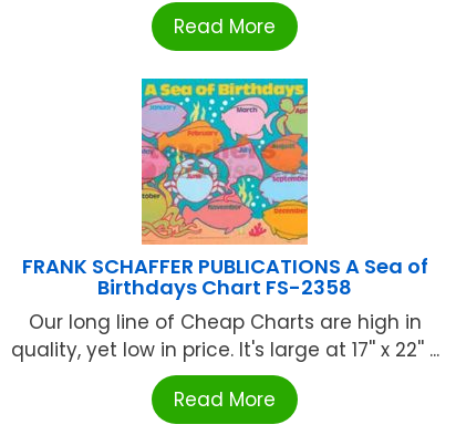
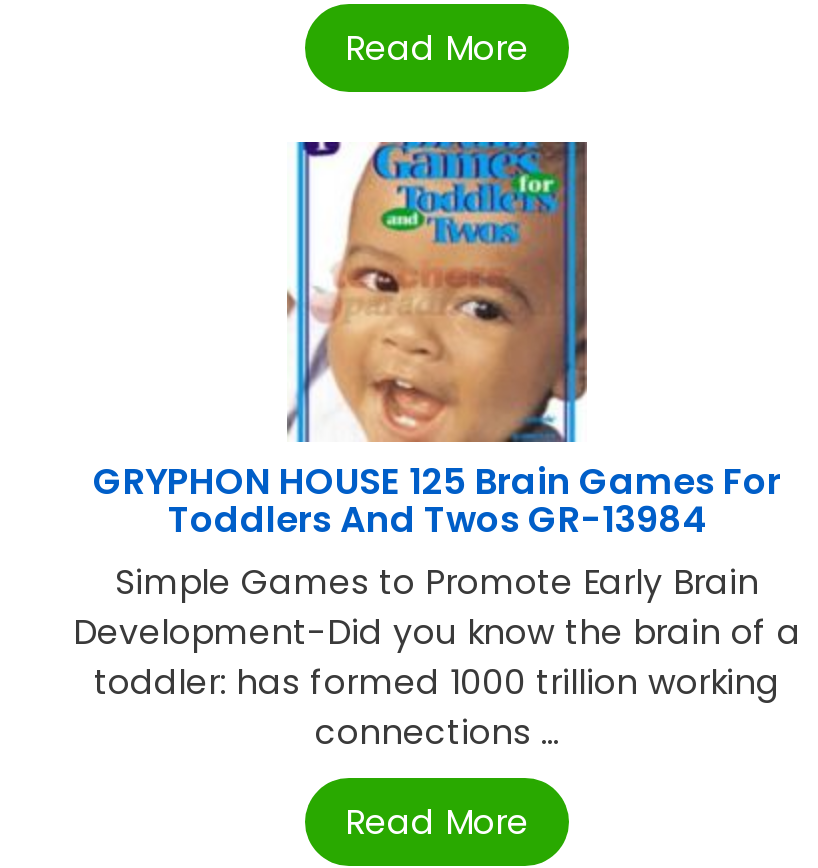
[141,77,309,188] [image] -> [287,140,589,440] [image]
[11,252,439,363] FRANK SCHAFFER PUBLICATIONS A Sea of | Birthdays Chart FS-2358 | Our long line of Cheap Charts are high in | quality, yet low in price. It's large at 17'' x 22'' ... -> [73,456,801,756] GRYPHON HOUSE 125 Brain Games For | Toddlers And Twos GR-13984 | Simple Games to Promote Early Brain | Development-Did you know the brain of a | toddler: has formed 1000 trillion working | connections ...

